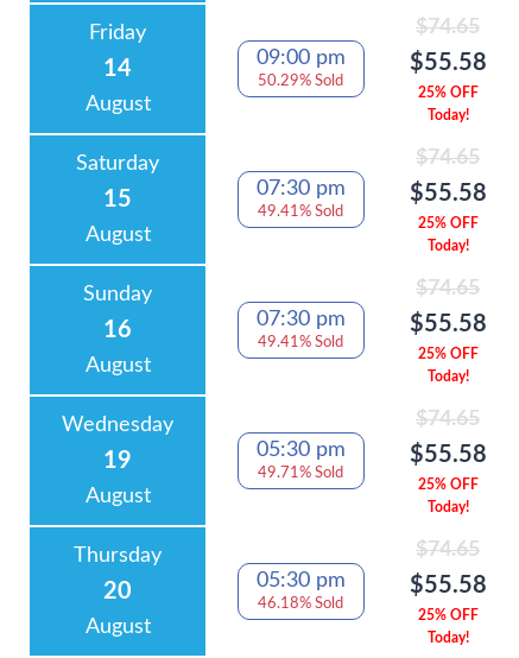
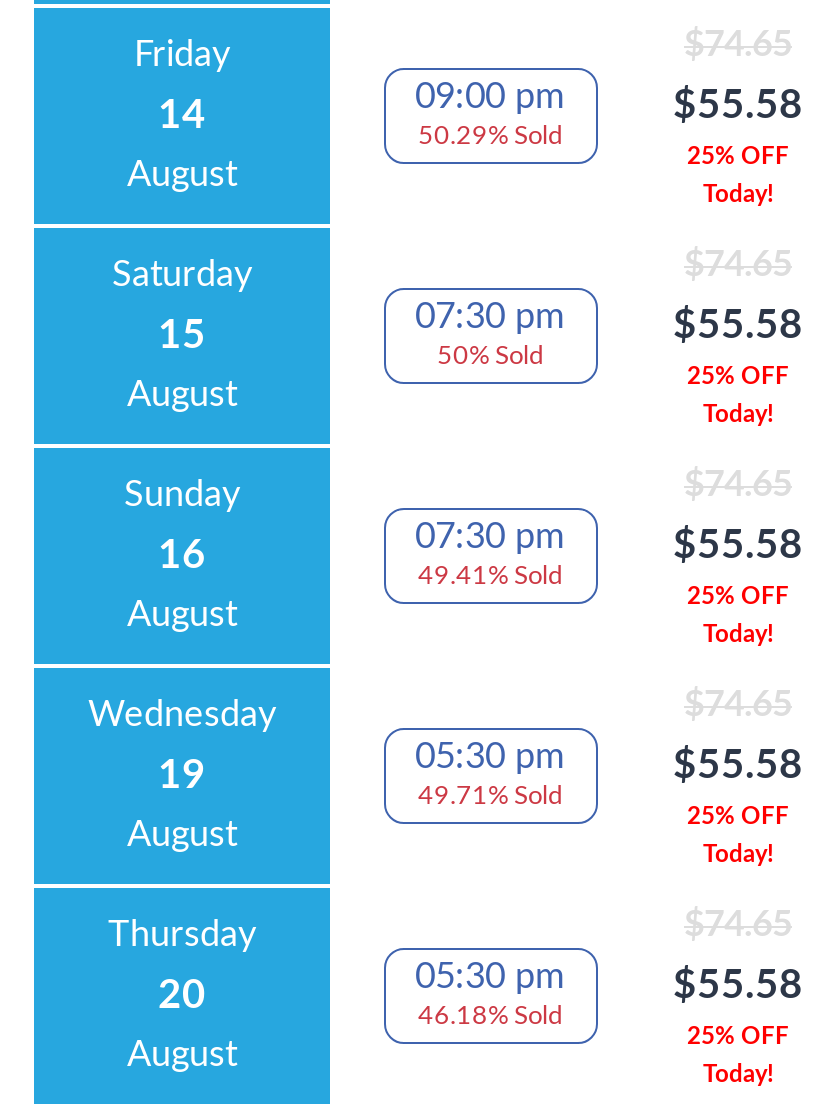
[258,205,343,220] 49.41% Sold -> [437,344,543,370] 50% Sold

